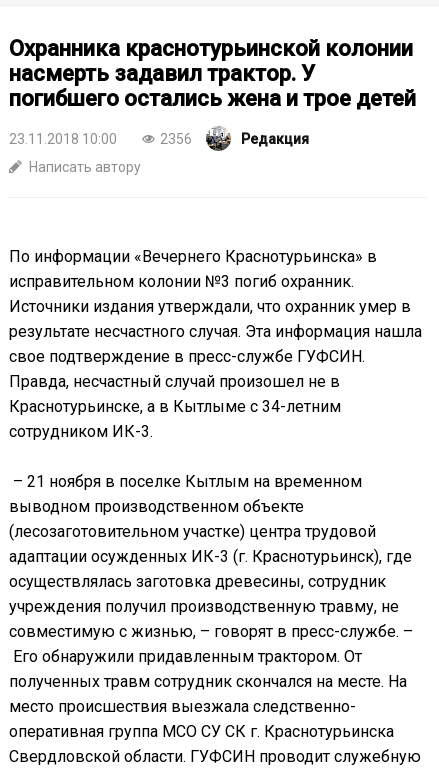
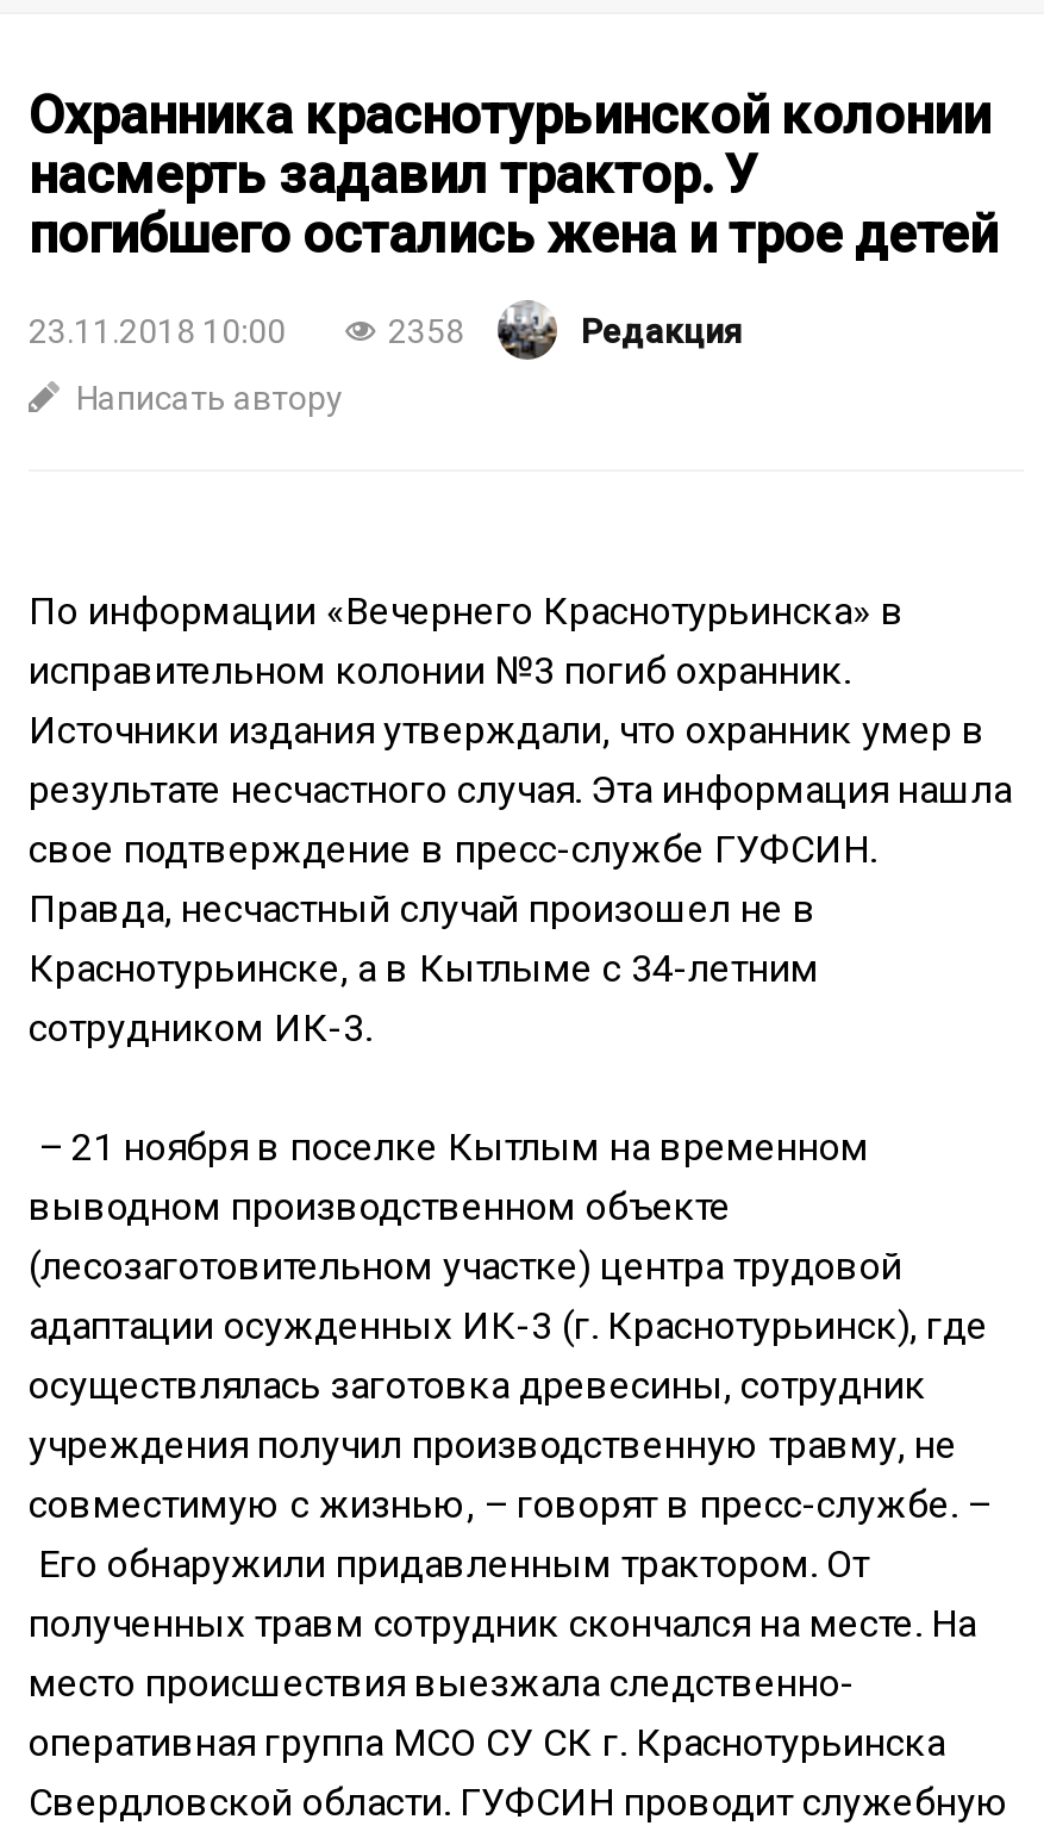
[160,131,192,147] 2356 -> [388,312,464,350] 2358

